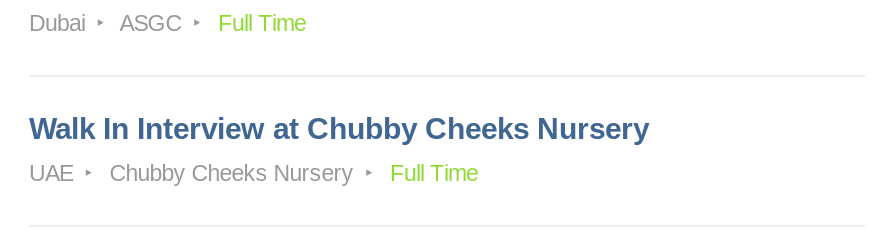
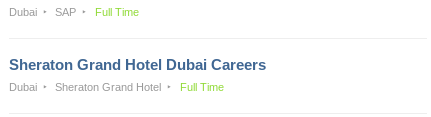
[119,10,181,34] ASGC -> [55,5,76,17] SAP
[29,110,649,144] Walk In Interview at Chubby Cheeks Nursery -> [9,55,266,72] Sheraton Grand Hotel Dubai Careers
[29,160,353,184] UAE | Chubby Cheeks Nursery -> [9,80,161,92] Dubai | Sheraton Grand Hotel

